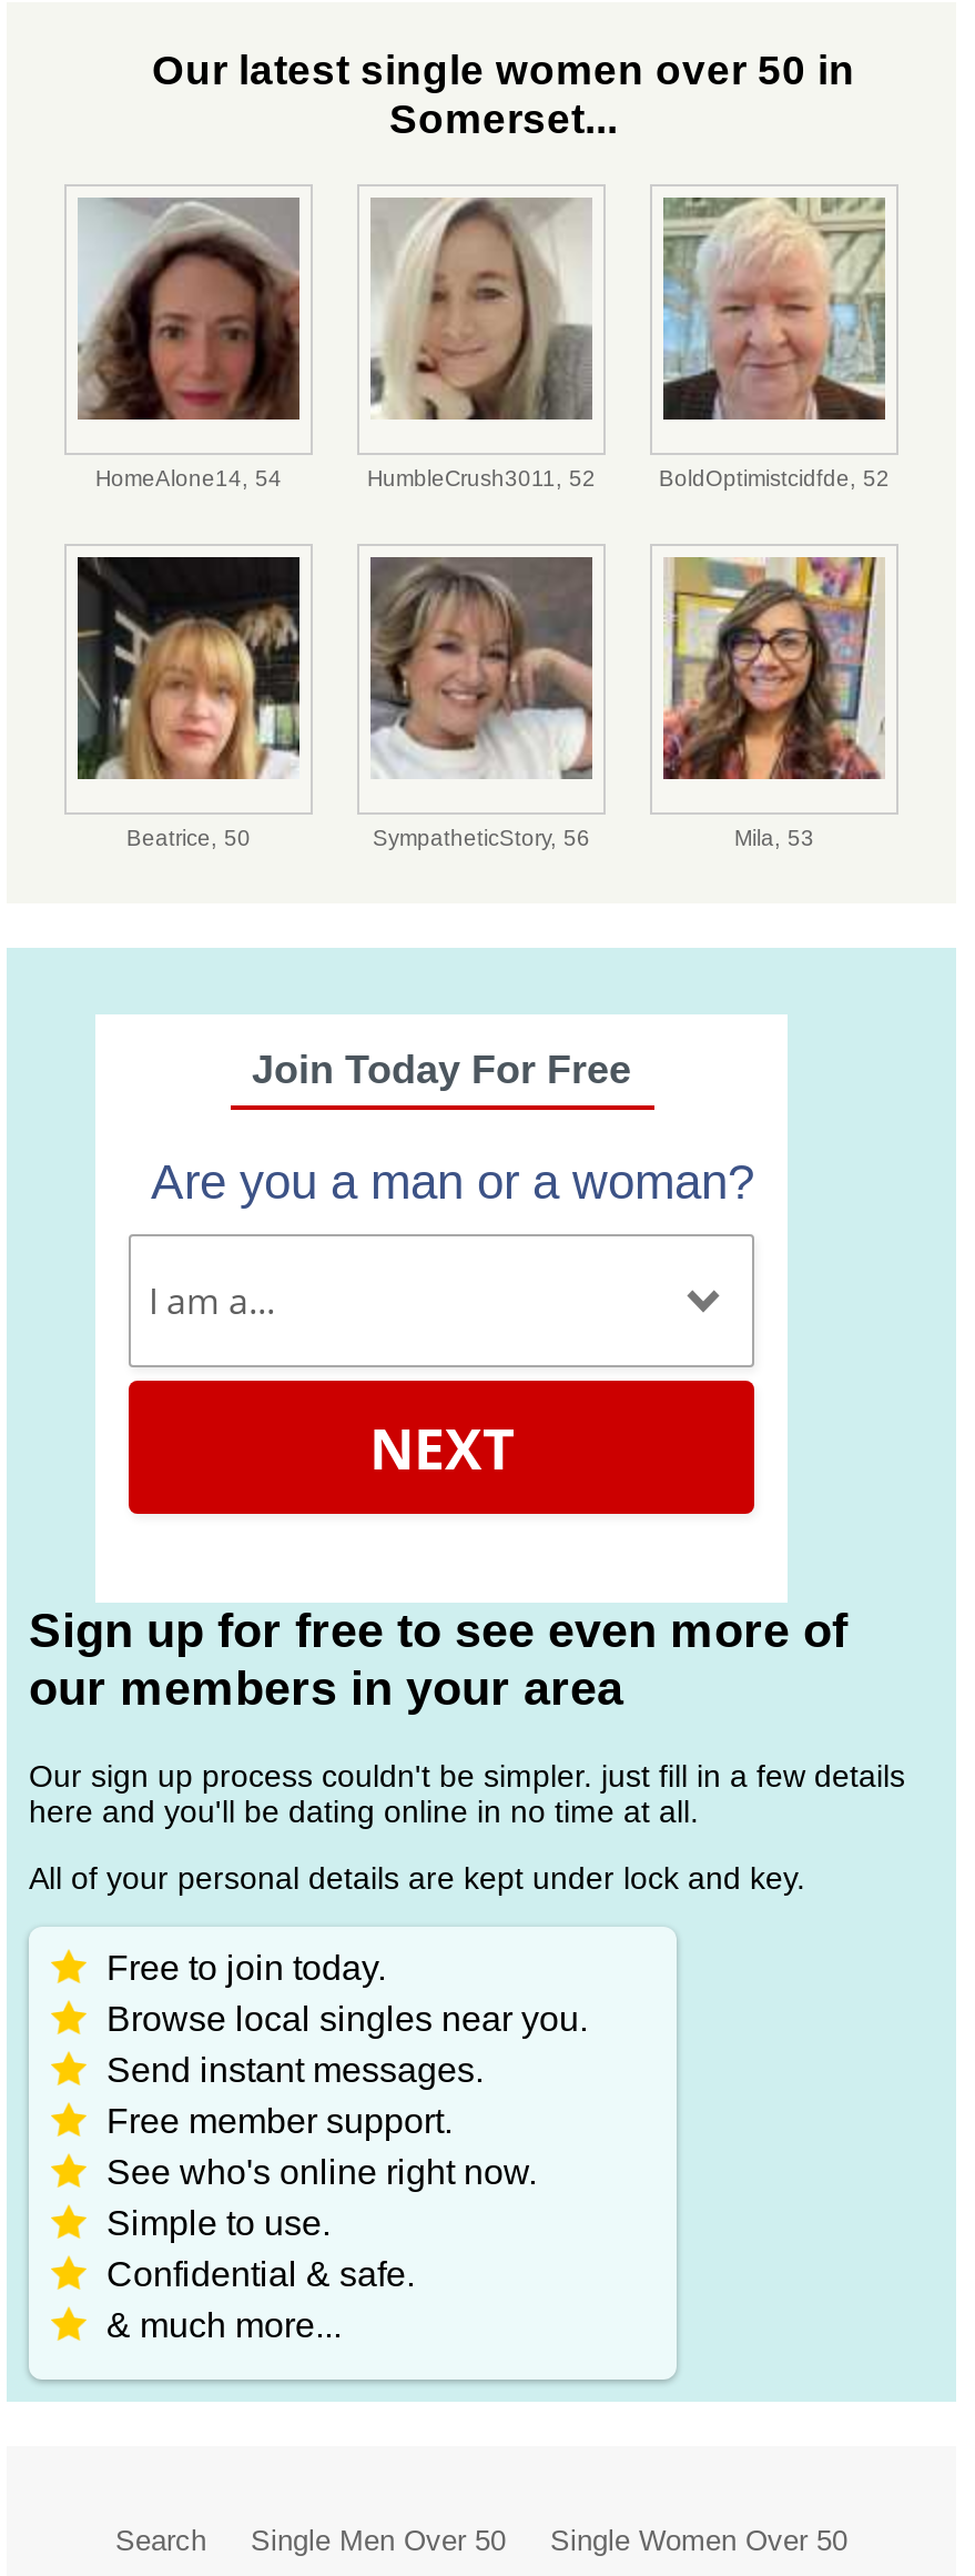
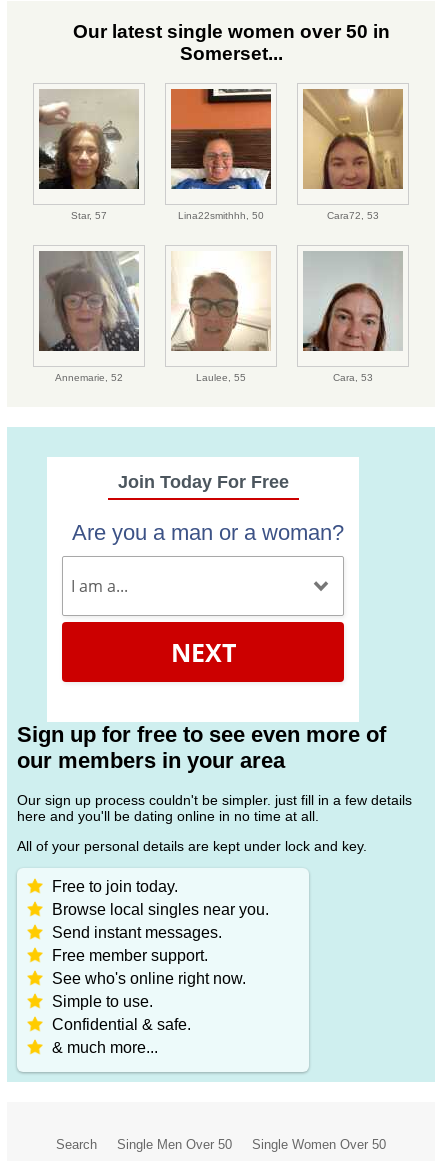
[78,198,299,422] [image] -> [38,90,139,190] [image]
[95,198,890,491] [image] | HomeAlone14, 54 | HumbleCrush3011, 52 | BoldOptimistcidfde, 52 -> [71,88,379,221] [image] | Star, 57 | Lina22smithhh, 50 | Cara72, 53
[661,195,885,422] [image] -> [303,89,403,190] [image]
[78,555,814,851] [image] | Beatrice, 50 | SympatheticStory, 56 | Mila, 53 -> [39,251,373,383] [image] | Annemarie, 52 | Laulee, 55 | Cara, 53
[368,555,595,779] [image] -> [171,251,271,352] [image]
[663,557,883,781] [image] -> [303,251,402,351] [image]

